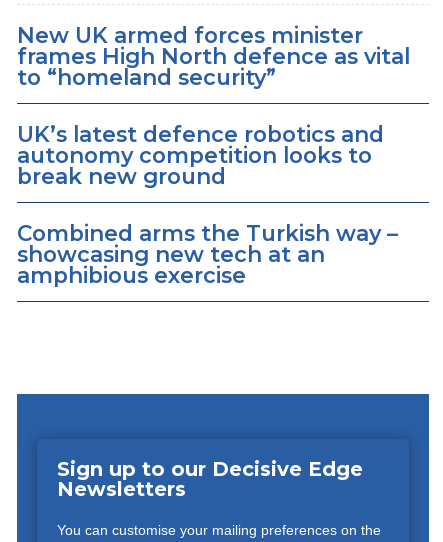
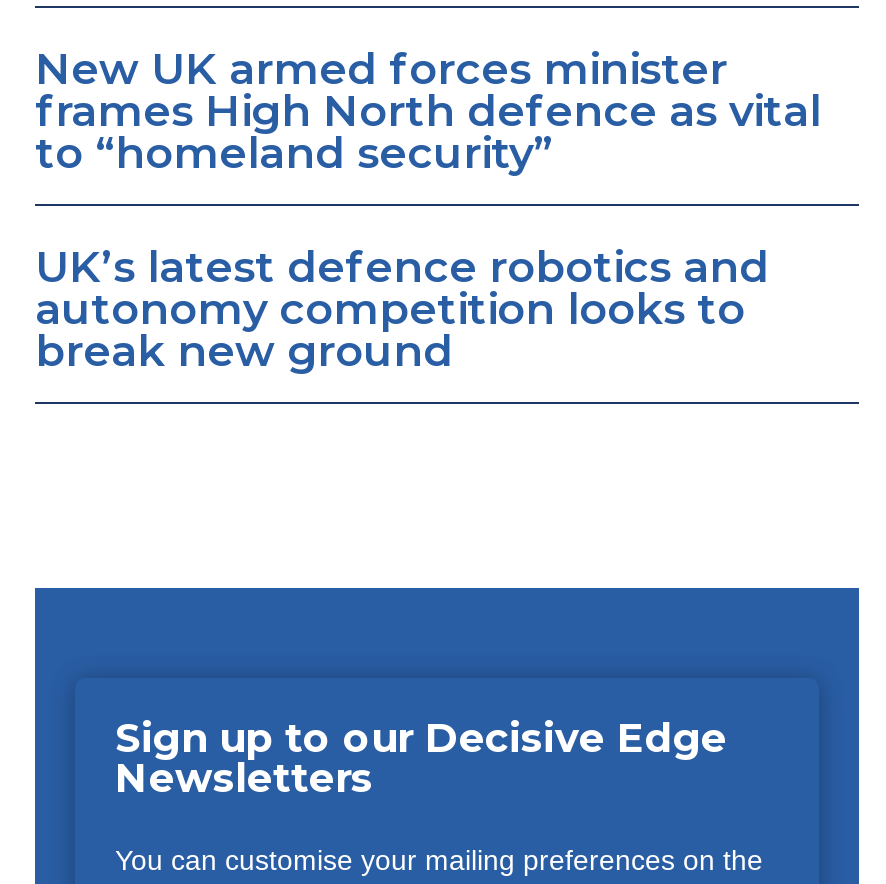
[17,220,398,288] Combined arms the Turkish way – | showcasing new tech at an | amphibious exercise -> none

